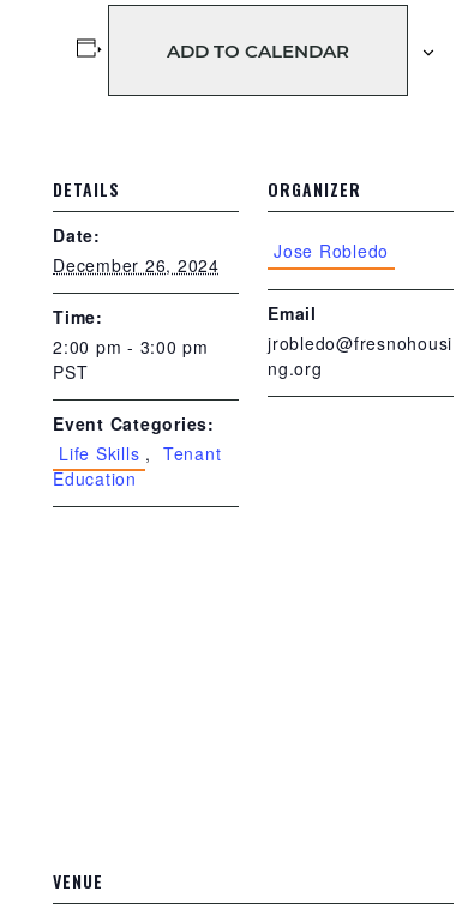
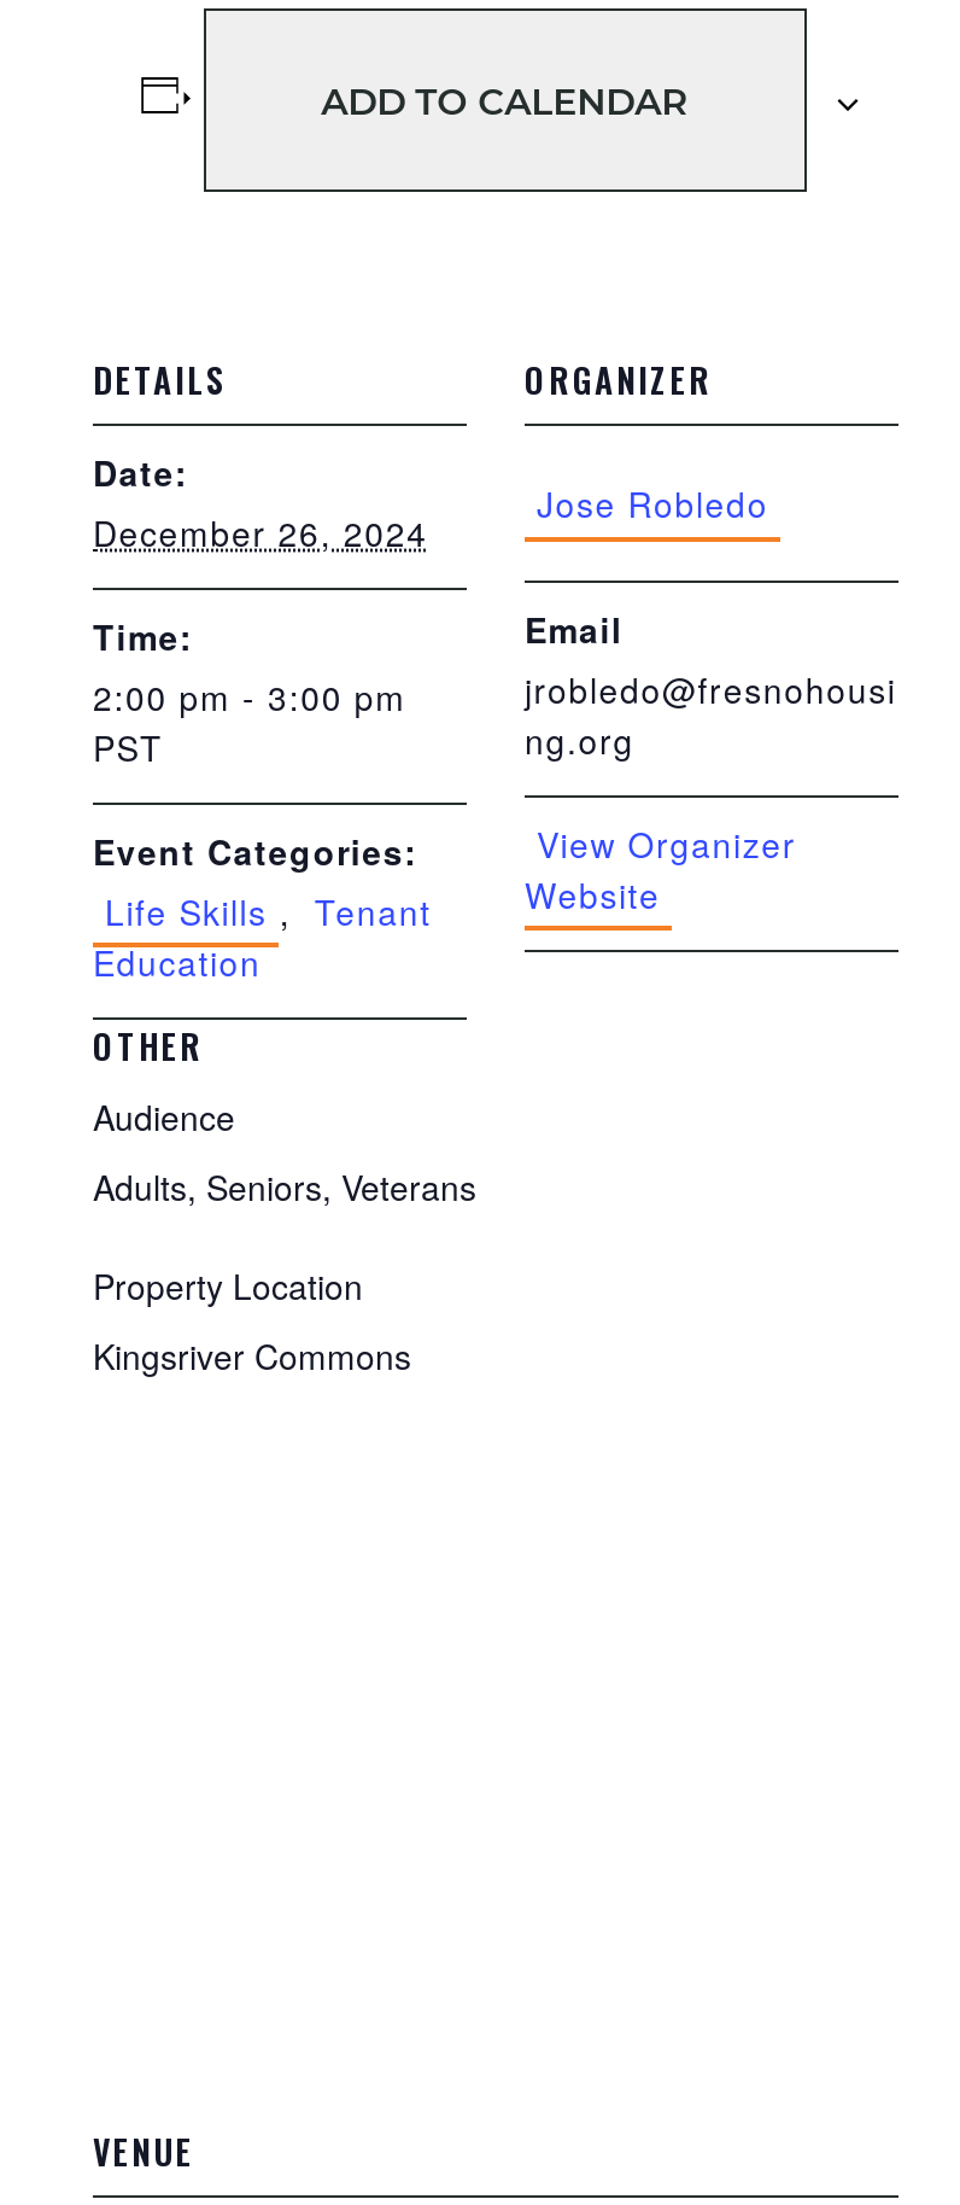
none -> [93,819,796,1380] View Organizer | Website | OTHER | Audience | Adults, Seniors, Veterans | Property Location | Kingsriver Commons

